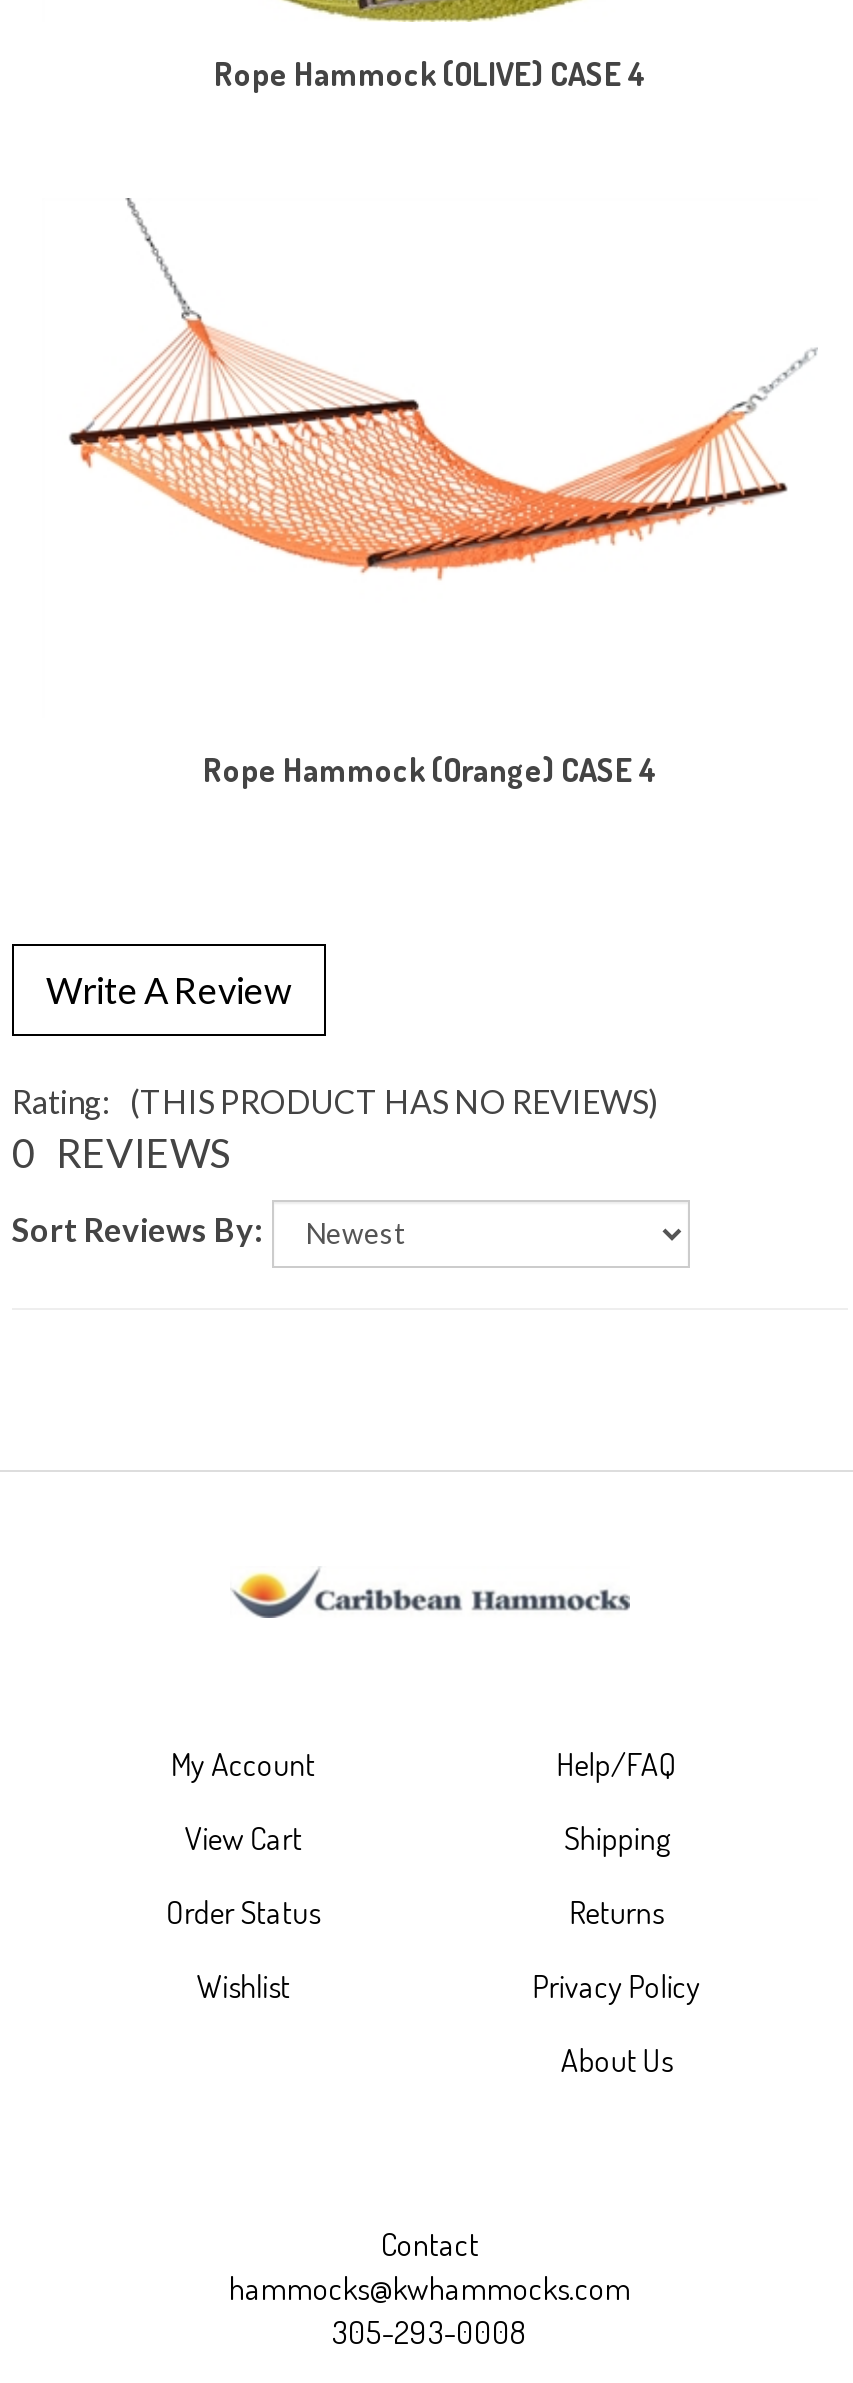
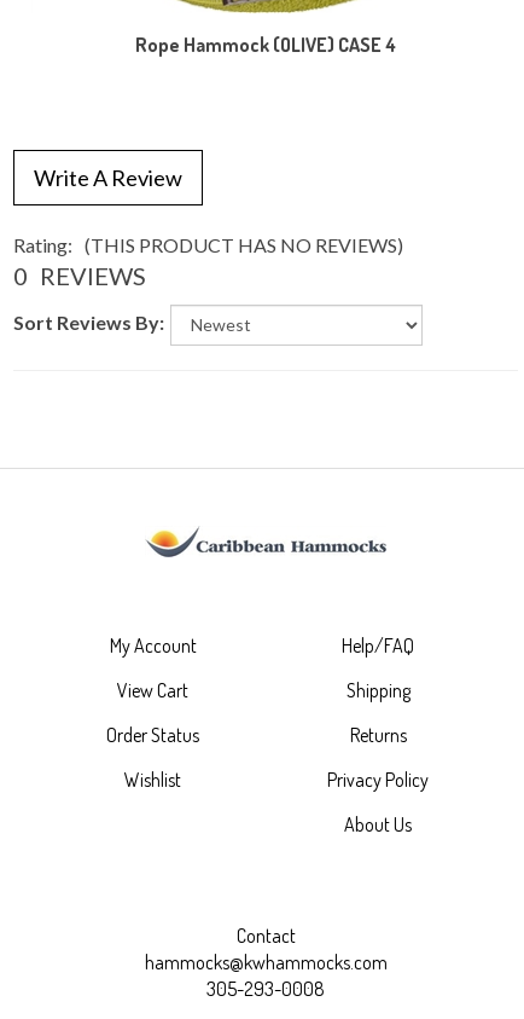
[68,196,818,582] [image] -> none
[203,762,657,802] Rope Hammock (Orange) CASE 4 -> none

